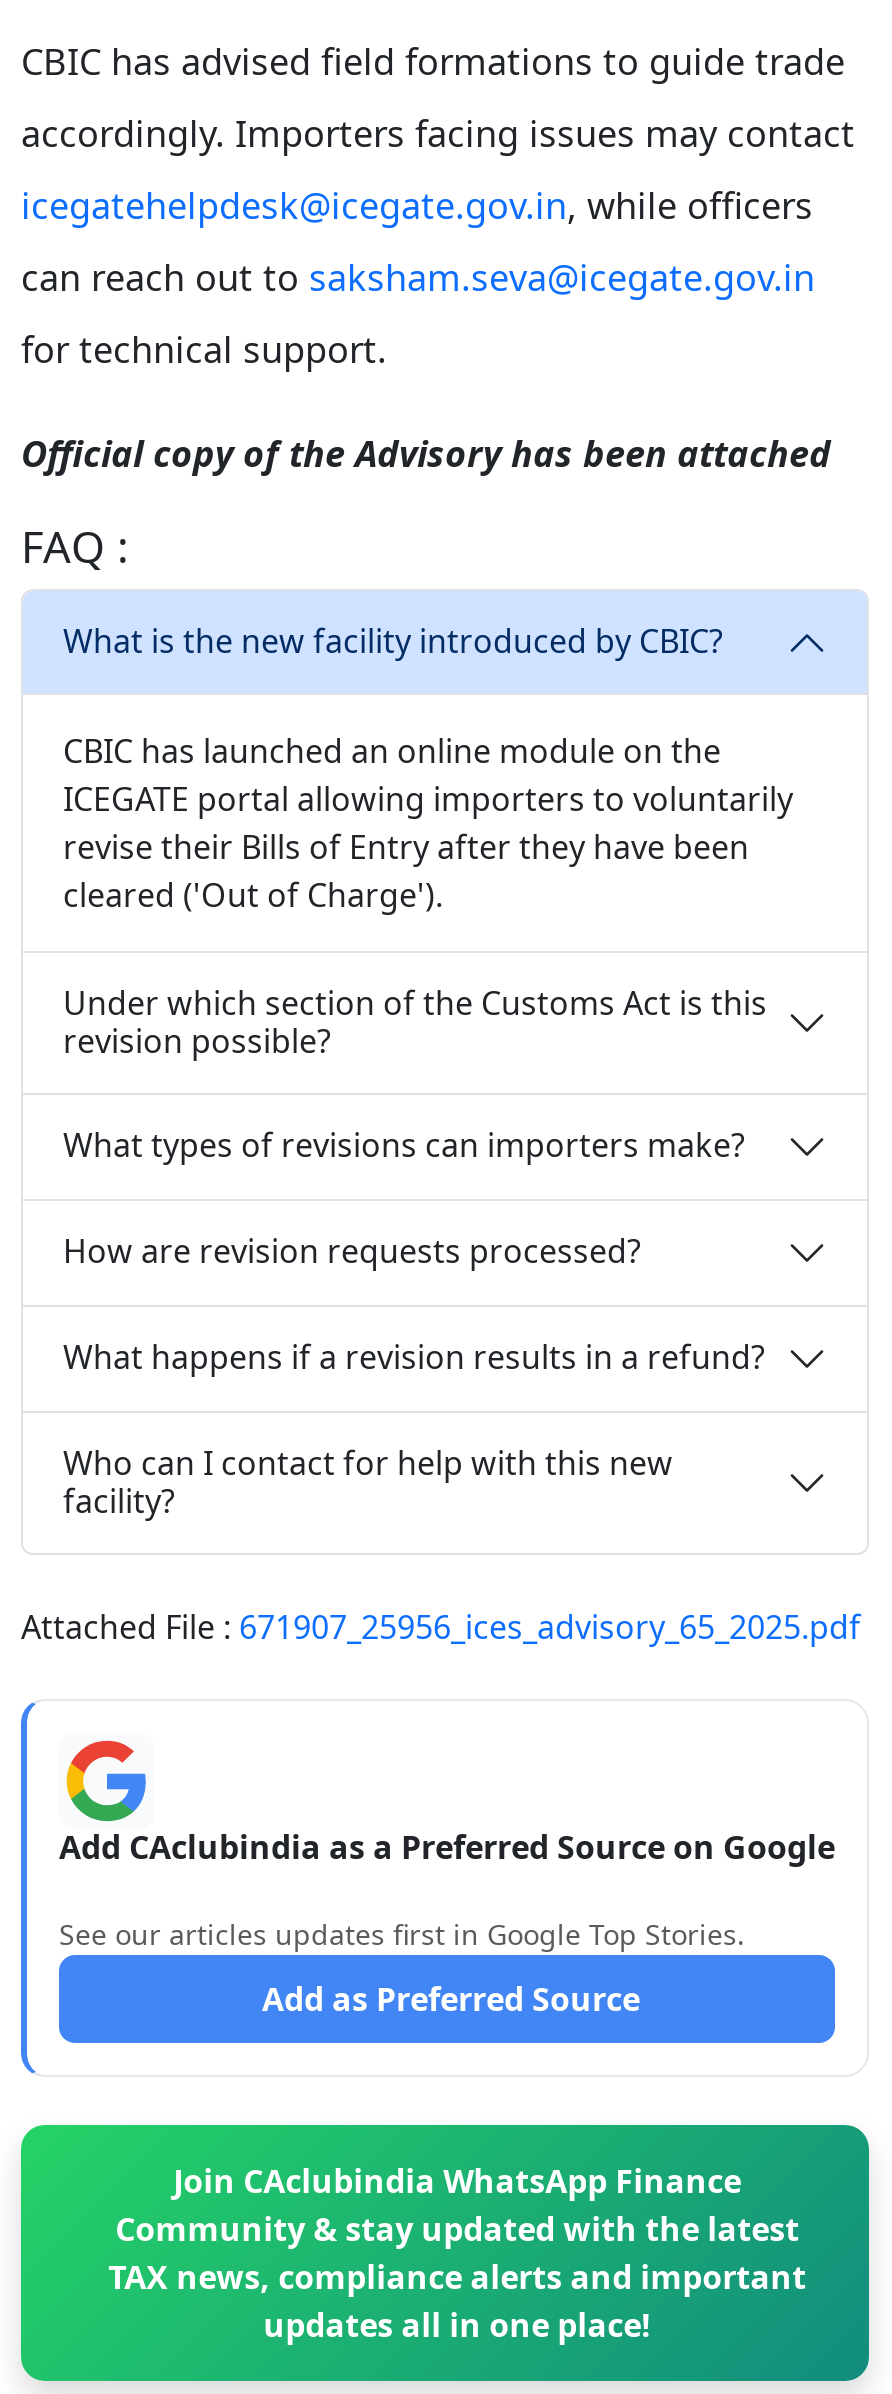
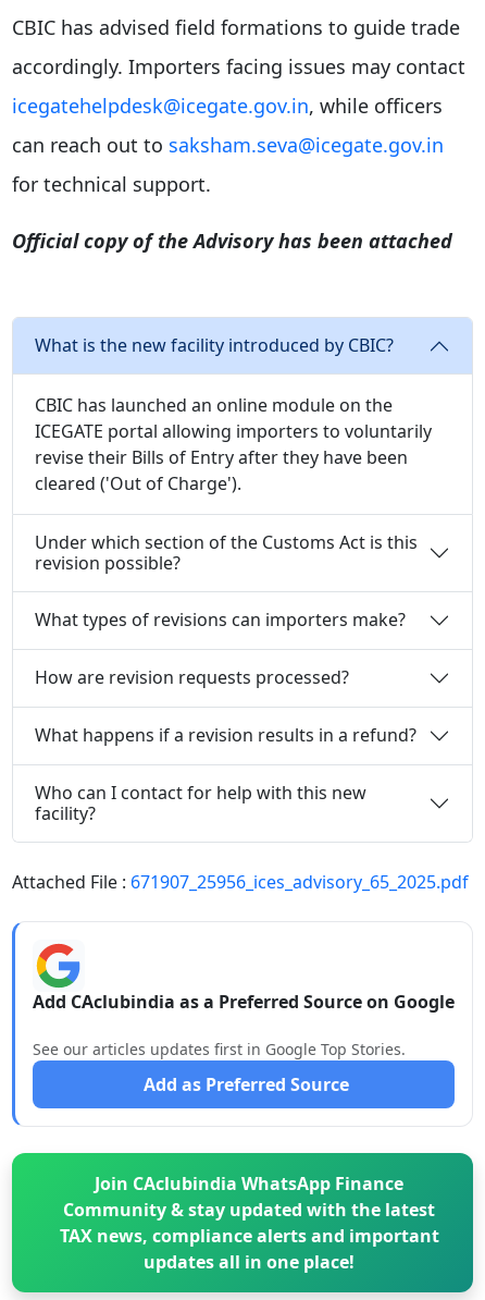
[21,517,129,575] FAQ : -> none

